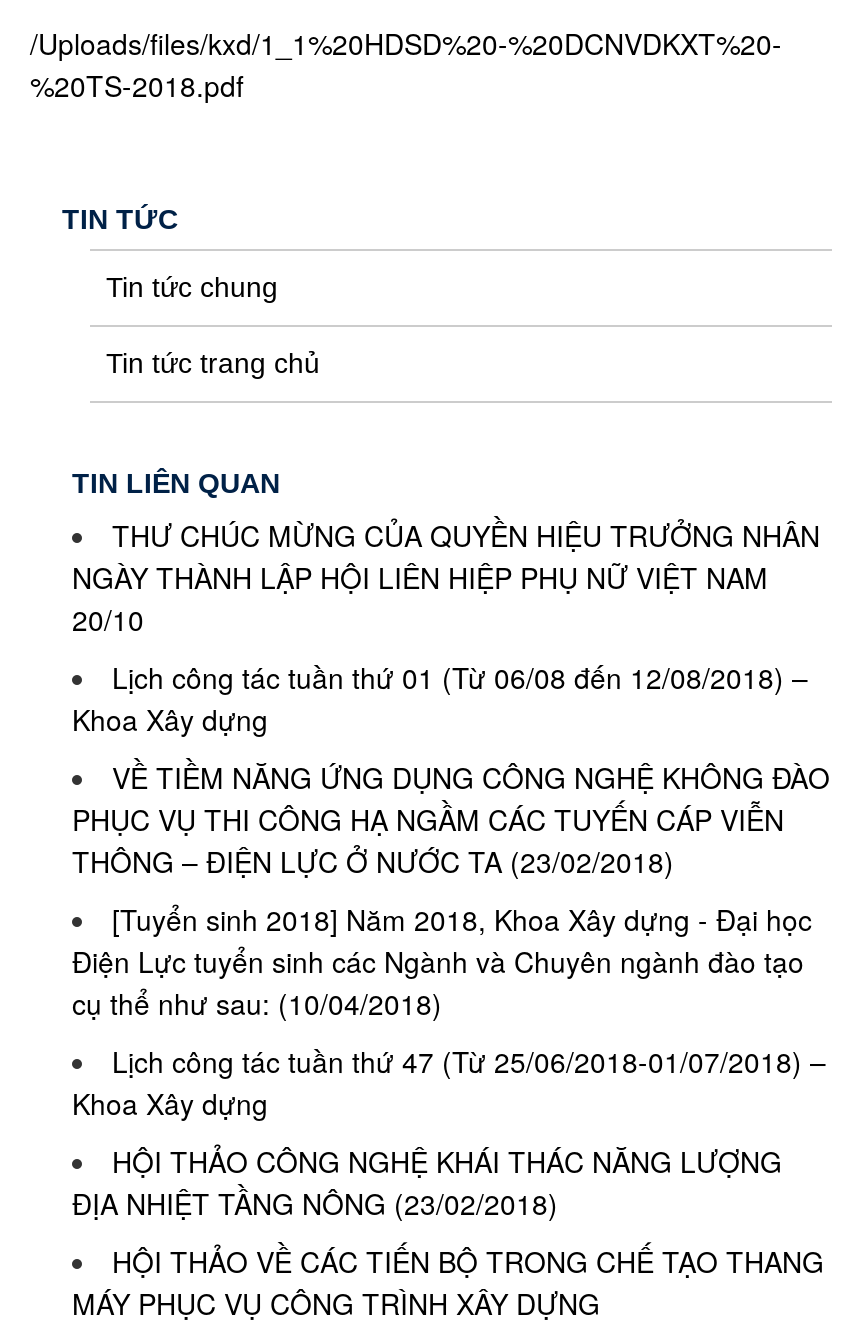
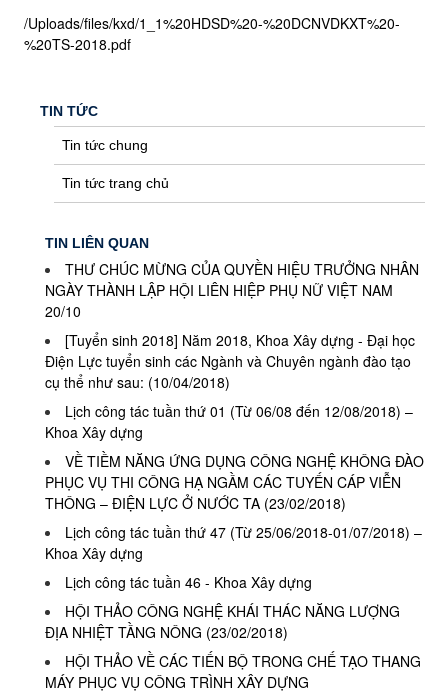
moved [72,658,830,882] -> [45,401,424,513]: Lịch công tác tuần thứ 01 (Từ 06/08 đến 12/08/2018) – | Khoa Xây dựng | VỀ TIỀM NĂNG ỨNG DỤNG CÔNG NGHỆ KHÔNG ĐÀO | PHỤC VỤ THI CÔNG HẠ NGẦM CÁC TUYẾN CÁP VIỄN | THÔNG – ĐIỆN LỰC Ở NƯỚC TA (23/02/2018)
moved [72,900,812,1024] -> [45,330,415,392]: [Tuyển sinh 2018] Năm 2018, Khoa Xây dựng - Đại học | Điện Lực tuyển sinh các Ngành và Chuyên ngành đào tạo | cụ thể như sau: (10/04/2018)
none -> [65,572,312,592] Lịch công tác tuần 46 - Khoa Xây dựng

